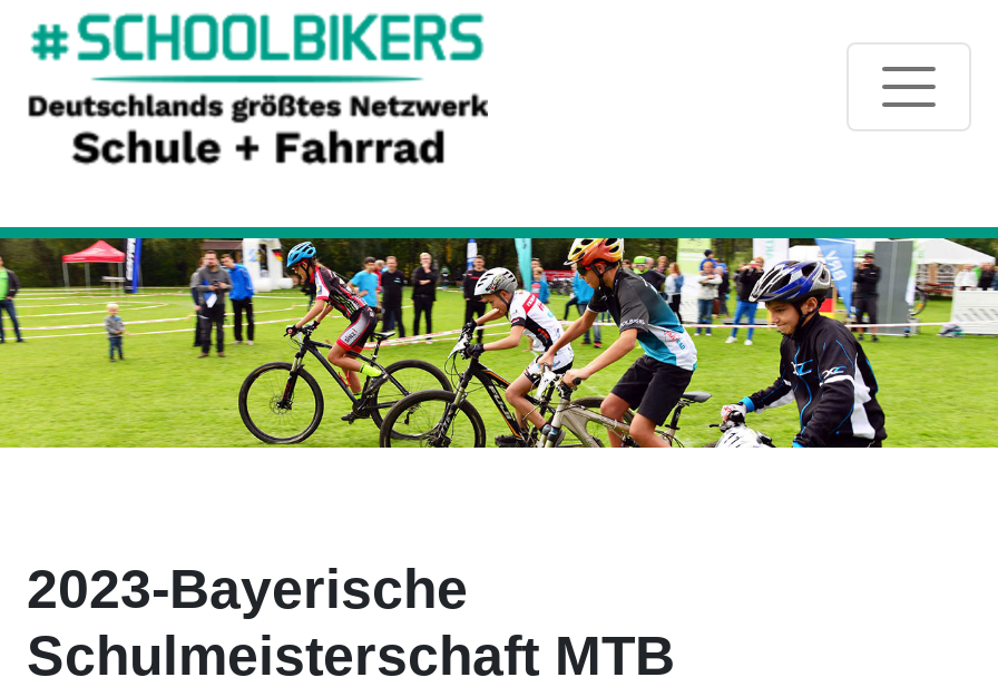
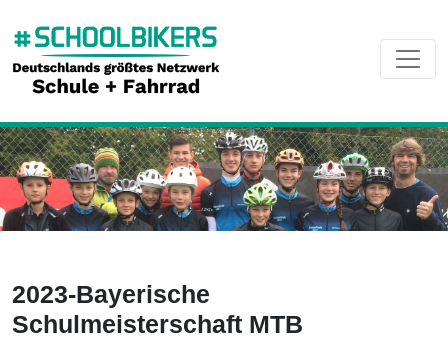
[7,236,991,450] [image] -> [3,126,445,232] [image]

